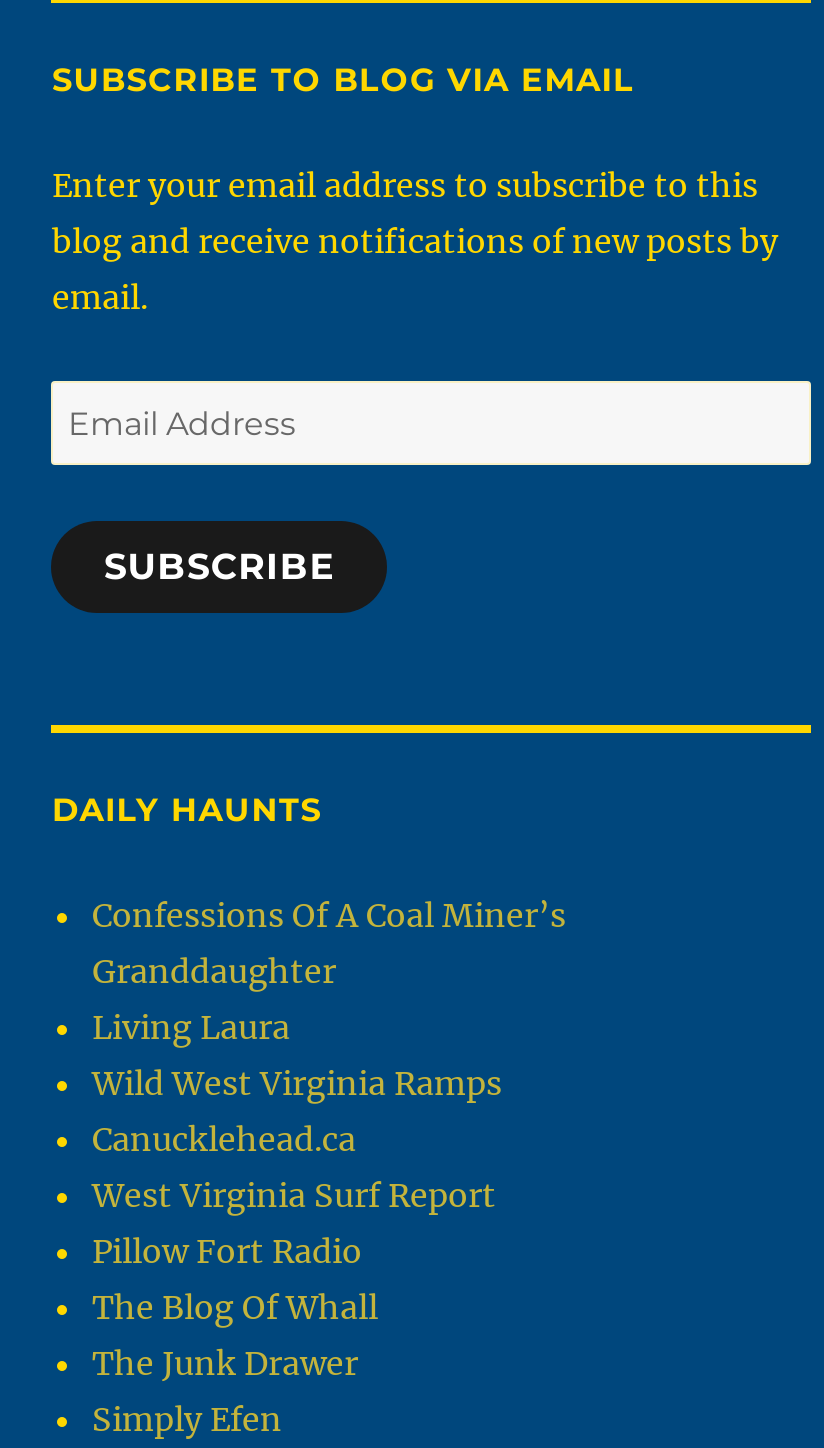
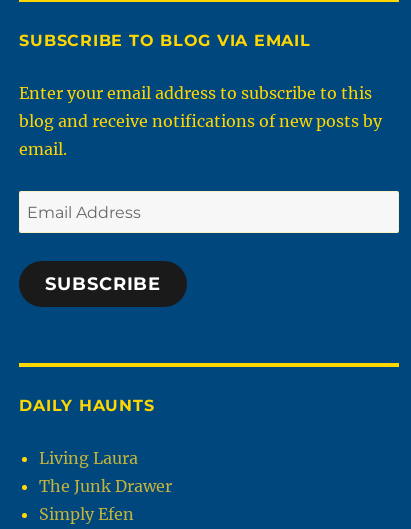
[92,896,566,992] Confessions Of A Coal Miner’s | Granddaughter -> none
[92,1064,502,1328] Wild West Virginia Ramps | Canucklehead.ca | West Virginia Surf Report | Pillow Fort Radio | The Blog Of Whall -> none

